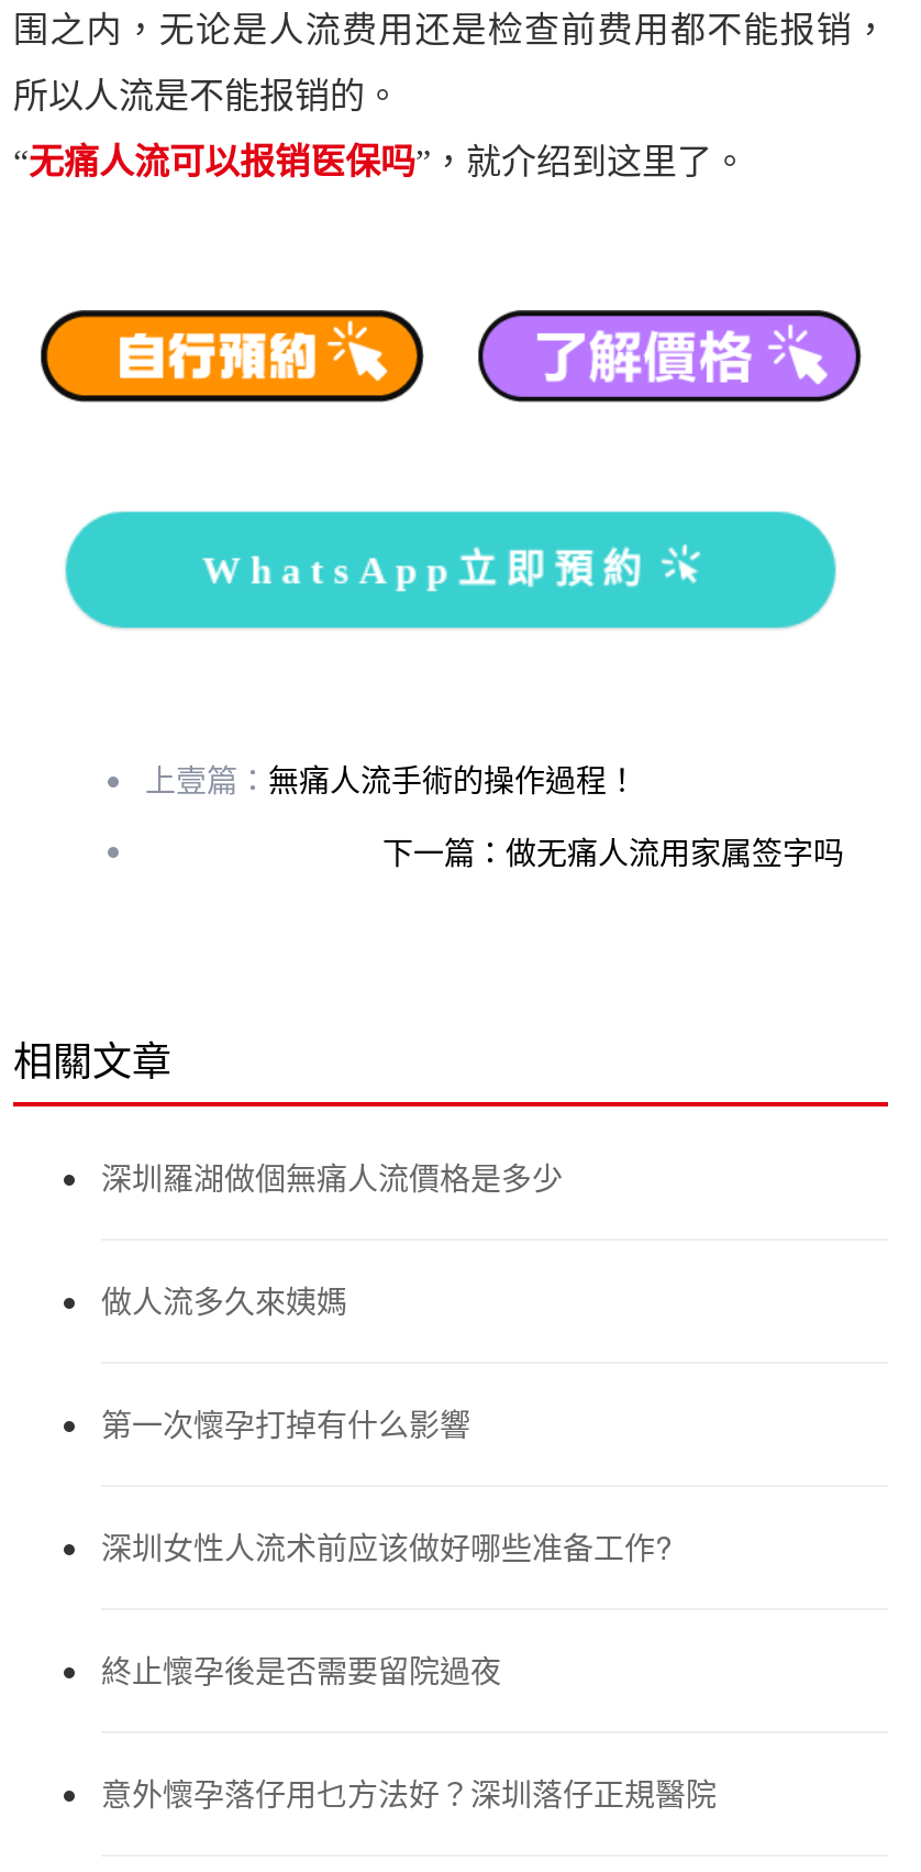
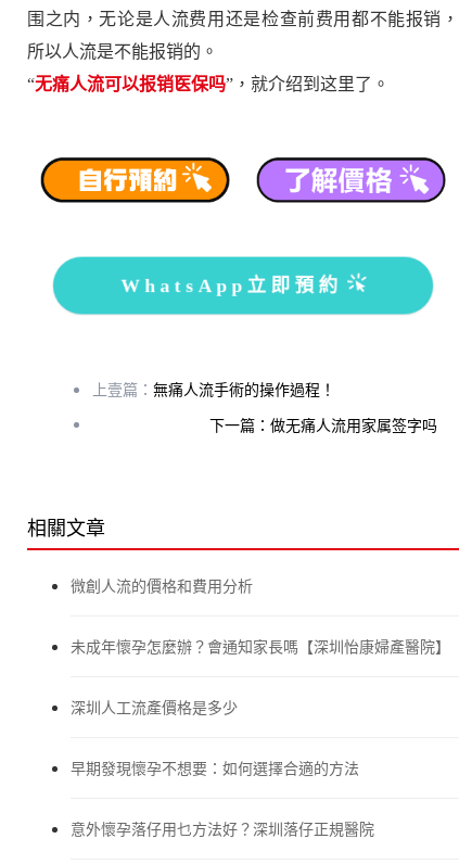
[101,1154,673,1691] 深圳羅湖做個無痛人流價格是多少 | 做人流多久來姨媽 | 第一次懷孕打掉有什么影響 | 深圳女性人流术前应该做好哪些准备工作? | 終止懷孕後是否需要留院過夜 -> [71,574,450,778] 微創人流的價格和費用分析 | 未成年懷孕怎麼辦？會通知家長嗎【深圳怡康婦產醫院】 | 深圳人工流產價格是多少 | 早期發現懷孕不想要：如何選擇合適的方法

